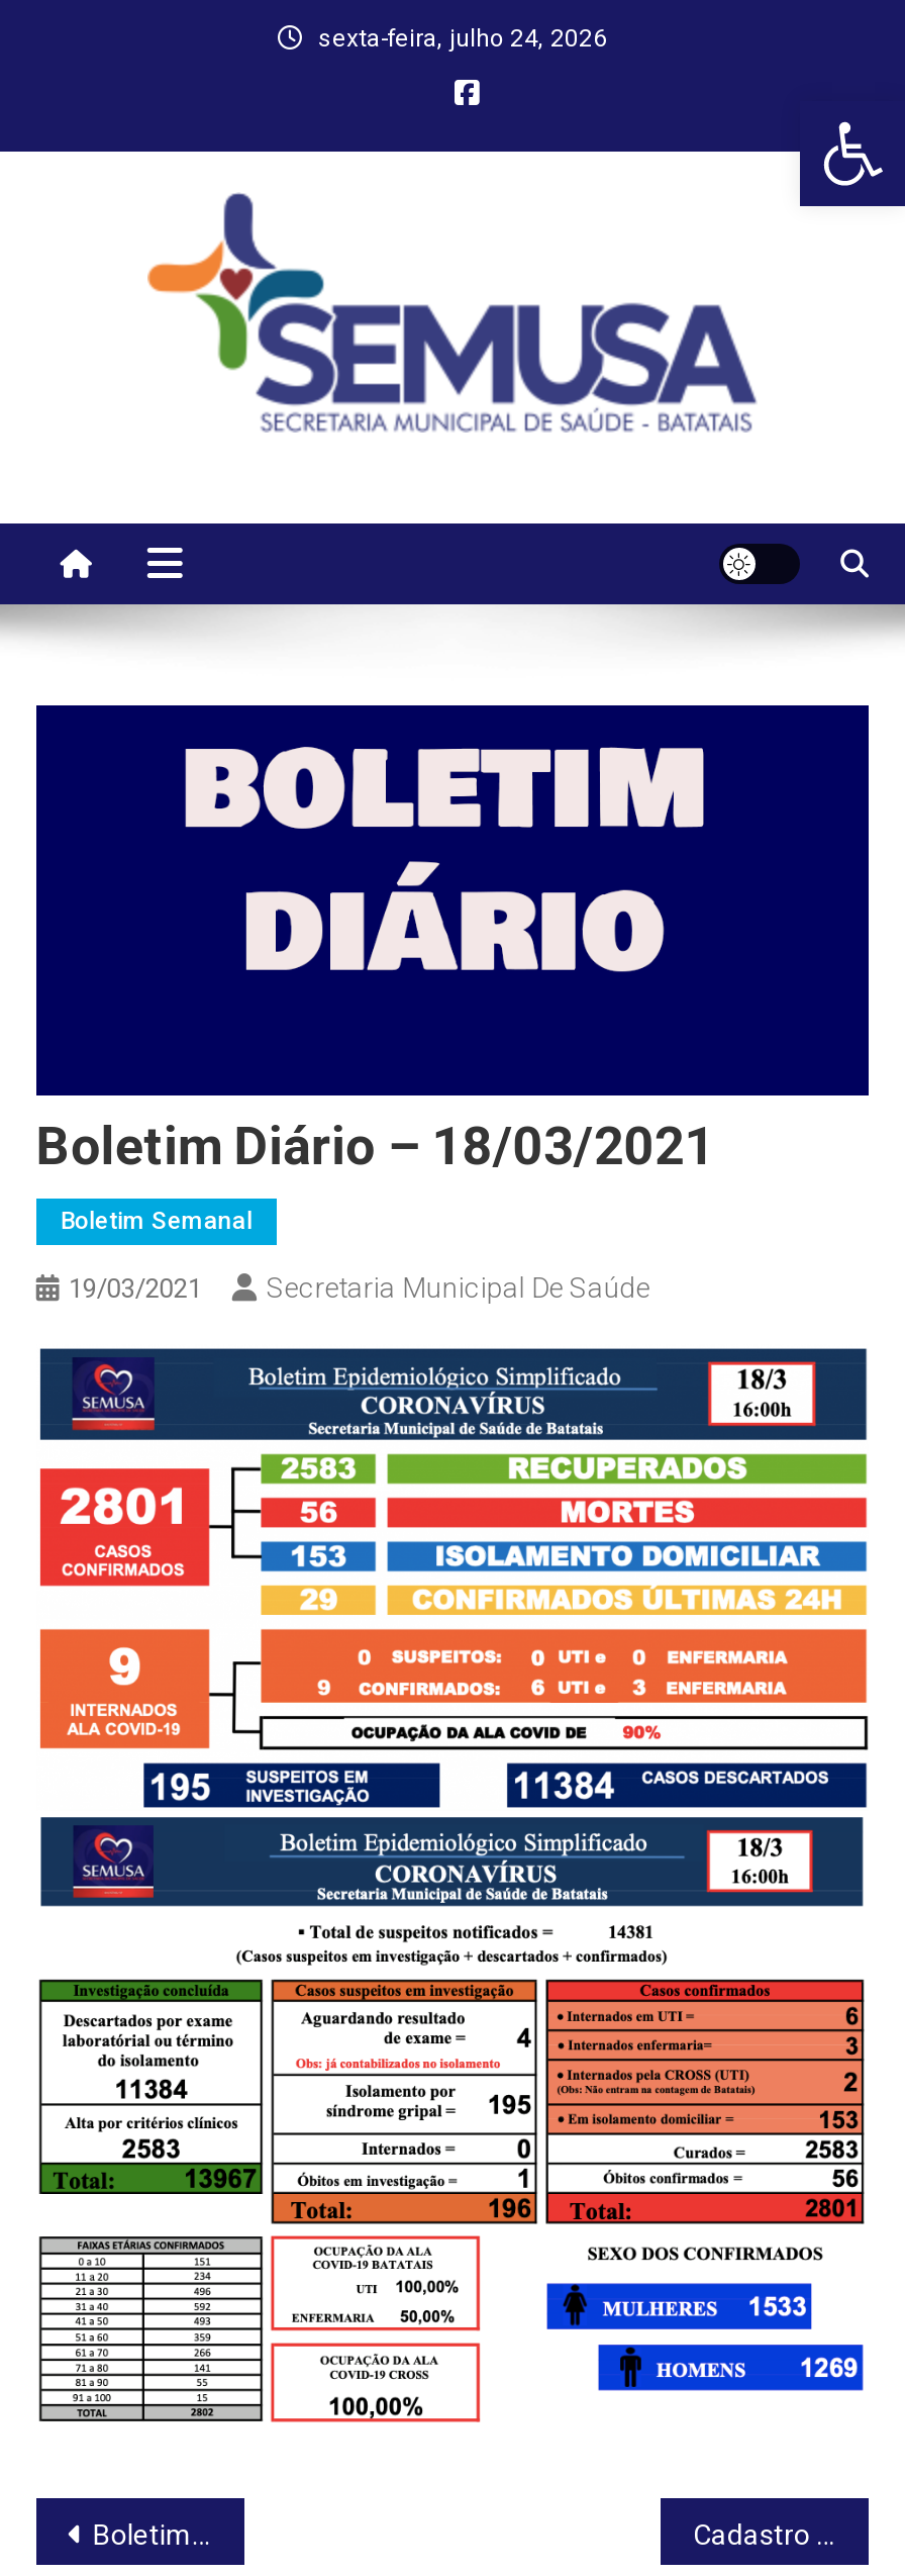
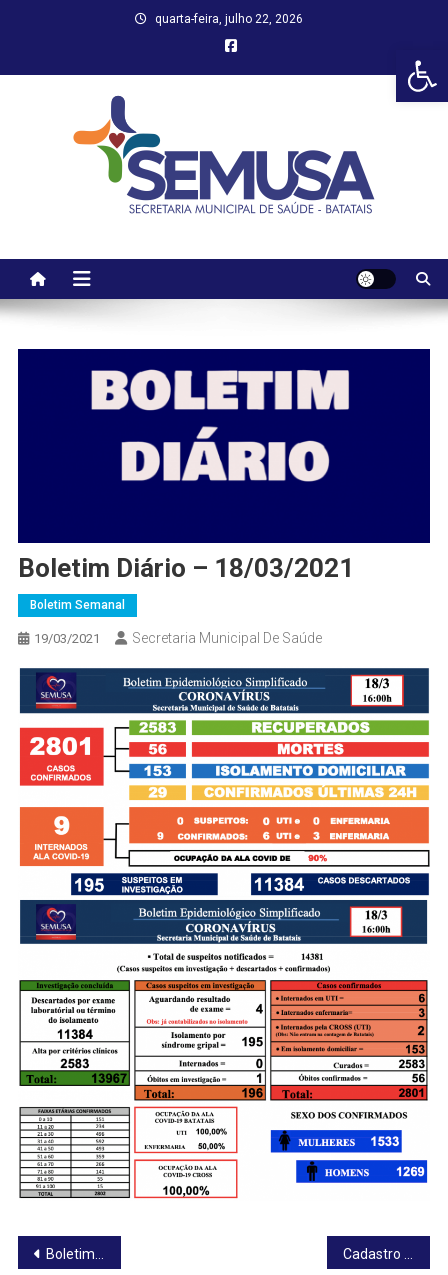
[318,24,607,53] sexta-feira, julho 24, 2026 -> [155,12,303,26] quarta-feira, julho 22, 2026

